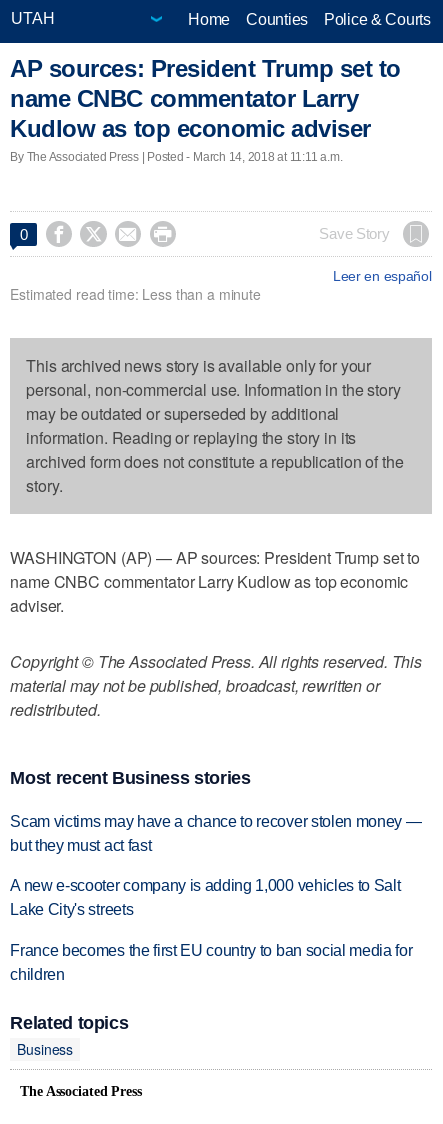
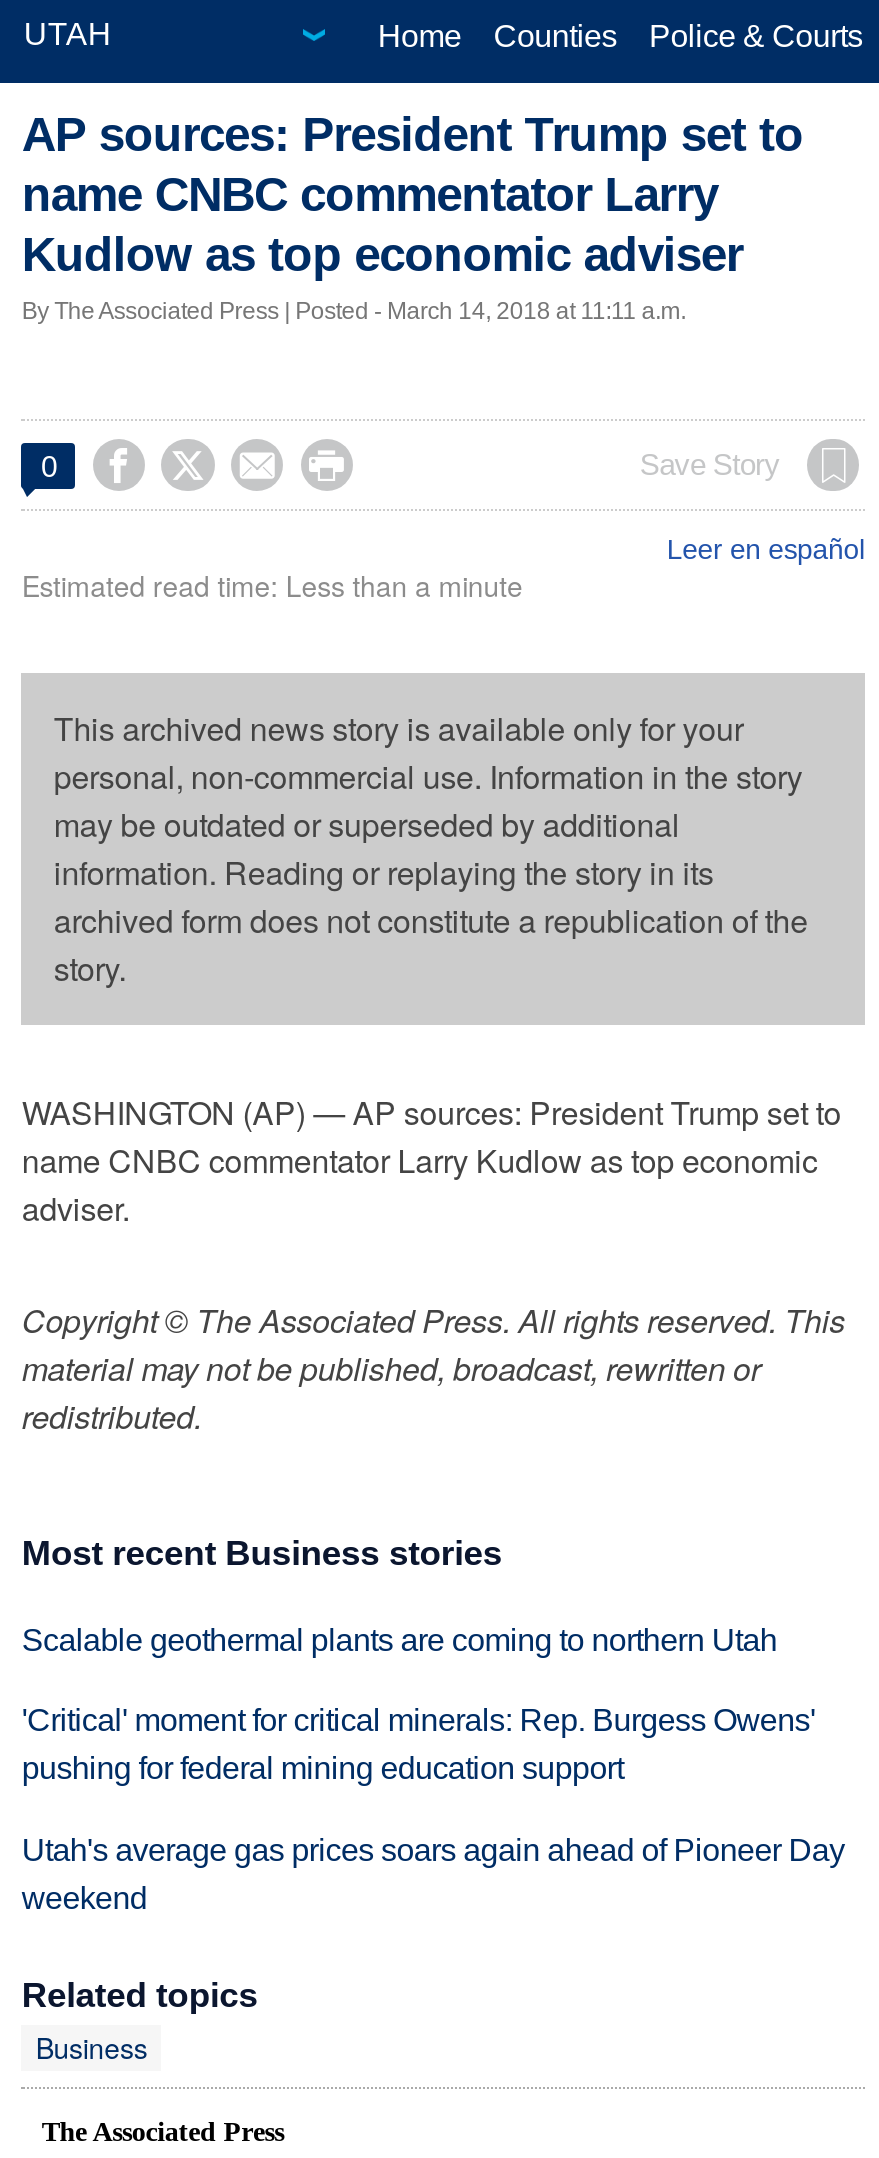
[10,813,421,854] Scam victims may have a chance to recover stolen money — | but they must act fast -> [22,1622,777,1656] Scalable geothermal plants are coming to northern Utah
[10,877,400,918] A new e-scooter company is adding 1,000 vehicles to Salt | Lake City's streets -> [22,1704,815,1786] 'Critical' moment for critical minerals: Rep. Burgess Owens' | pushing for federal mining education support
[10,942,412,983] France becomes the first EU country to ban social media for | children -> [22,1833,845,1915] Utah's average gas prices soars again ahead of Pioneer Day | weekend

